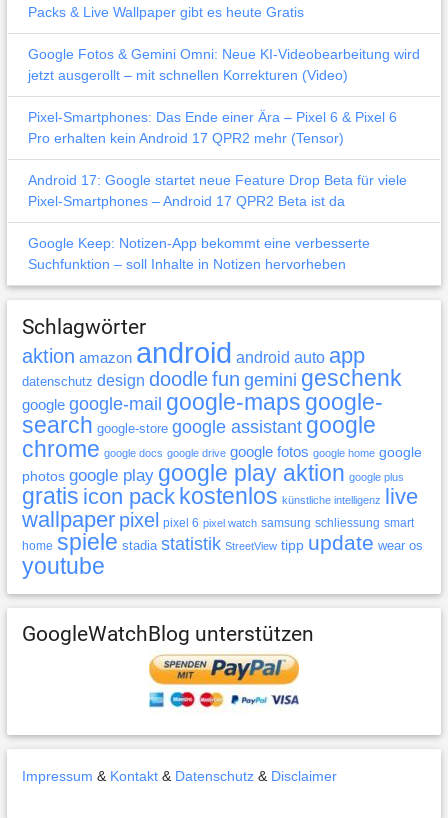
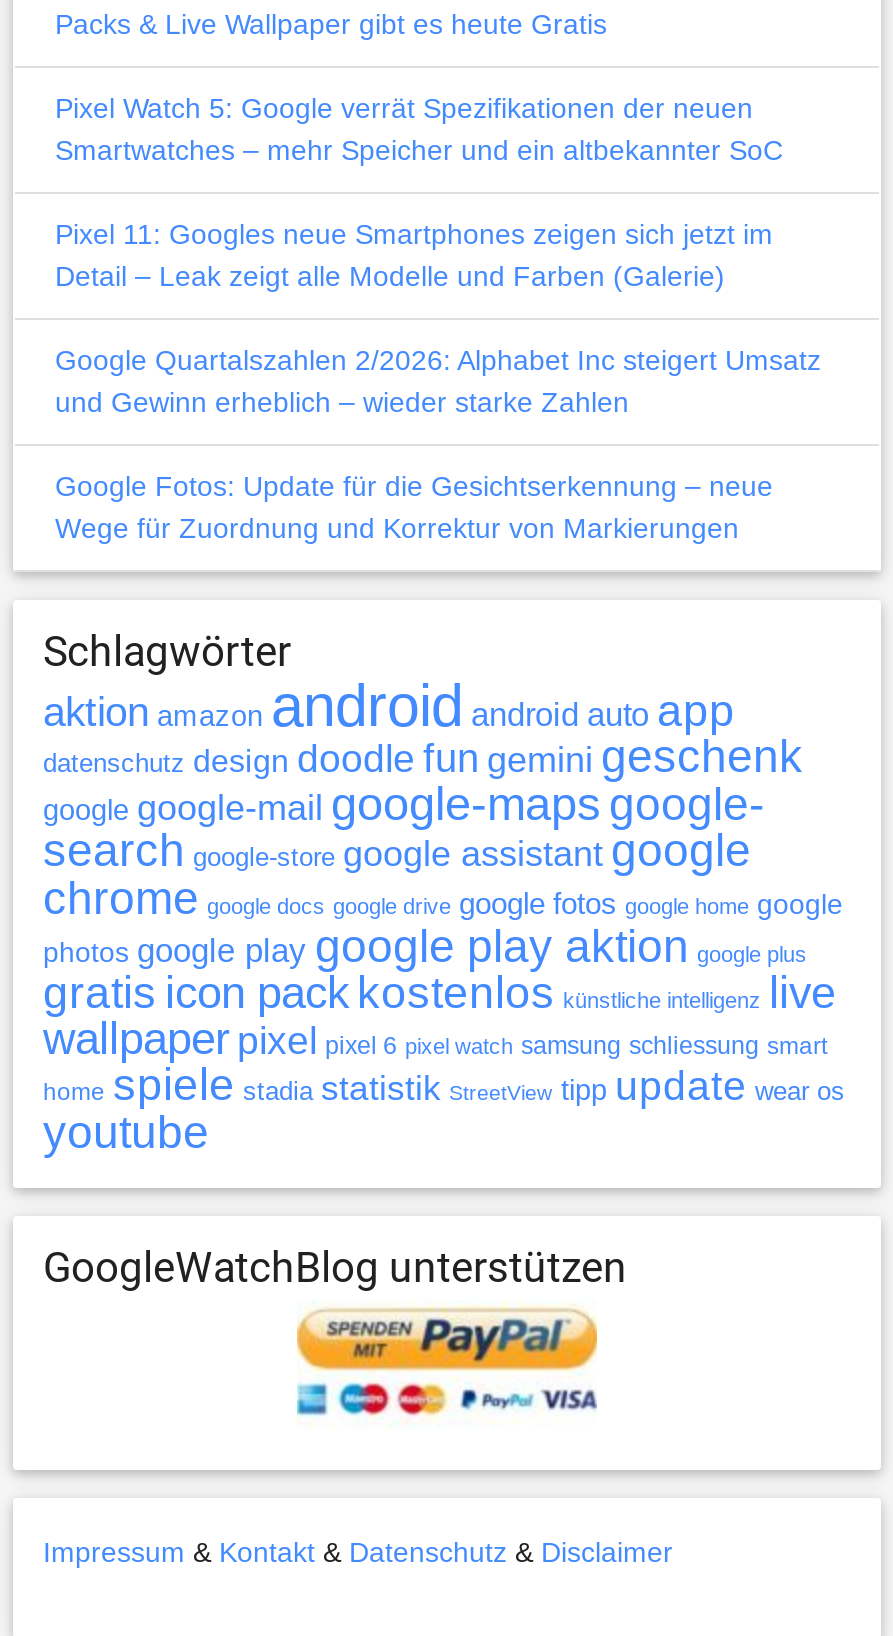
[28,46,420,83] Google Fotos & Gemini Omni: Neue KI-Videobearbeitung wird | jetzt ausgerollt – mit schnellen Korrekturen (Video) -> [55,92,783,166] Pixel Watch 5: Google verrät Spezifikationen der neuen | Smartwatches – mehr Speicher und ein altbekannter SoC
[28,109,397,146] Pixel-Smartphones: Das Ende einer Ära – Pixel 6 & Pixel 6 | Pro erhalten kein Android 17 QPR2 mehr (Tensor) -> [55,218,773,292] Pixel 11: Googles neue Smartphones zeigen sich jetzt im | Detail – Leak zeigt alle Modelle und Farben (Galerie)
[28,172,407,209] Android 17: Google startet neue Feature Drop Beta für viele | Pixel-Smartphones – Android 17 QPR2 Beta ist da -> [55,344,821,418] Google Quartalszahlen 2/2026: Alphabet Inc steigert Umsatz | und Gewinn erheblich – wieder starke Zahlen
[28,235,370,272] Google Keep: Notizen-App bekommt eine verbesserte | Suchfunktion – soll Inhalte in Notizen hervorheben -> [55,470,773,544] Google Fotos: Update für die Gesichtserkennung – neue | Wege für Zuordnung und Korrektur von Markierungen

